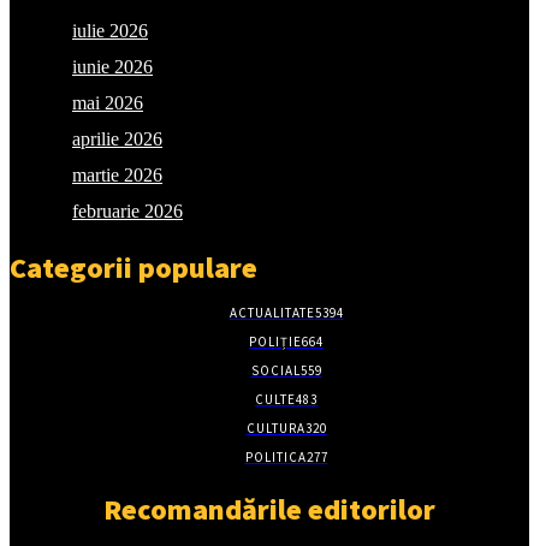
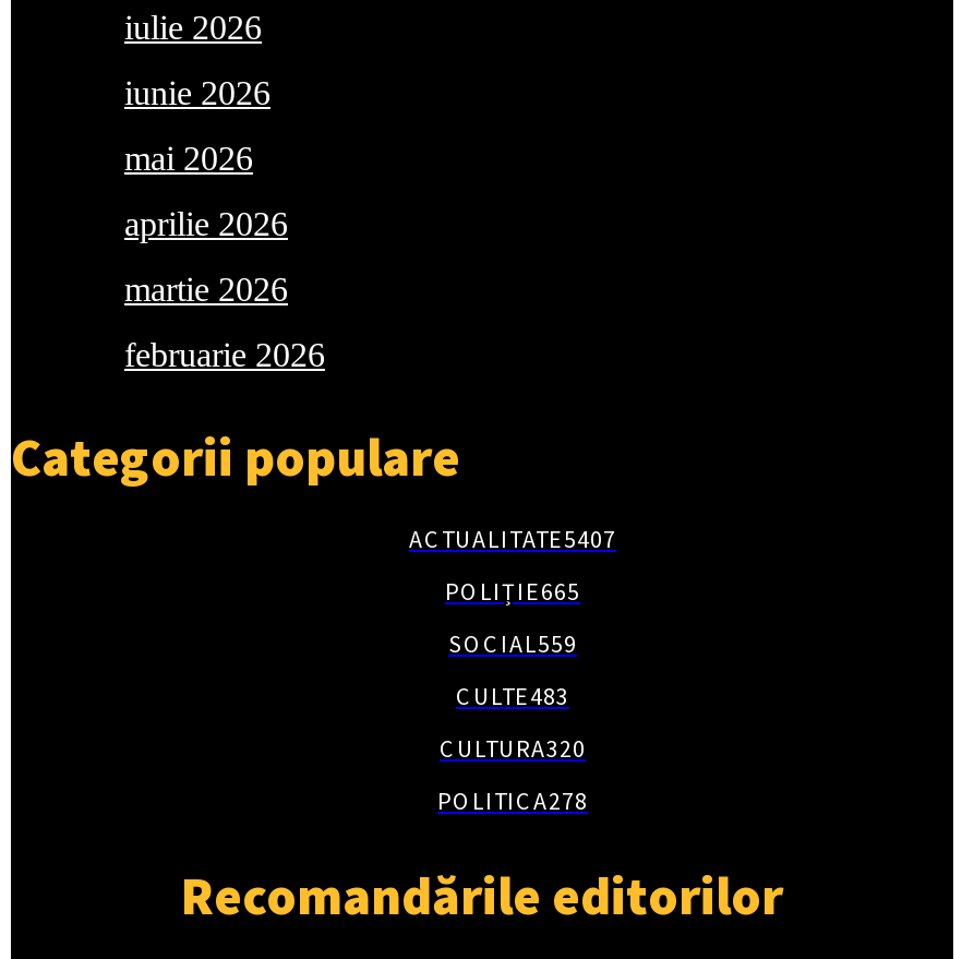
[229,305,343,321] ACTUALITATE5394 -> [409,524,616,555] ACTUALITATE5407
[249,333,324,350] POLIȚIE664 -> [445,577,580,607] POLIȚIE665
[245,449,328,466] POLITICA277 -> [437,786,588,817] POLITICA278

